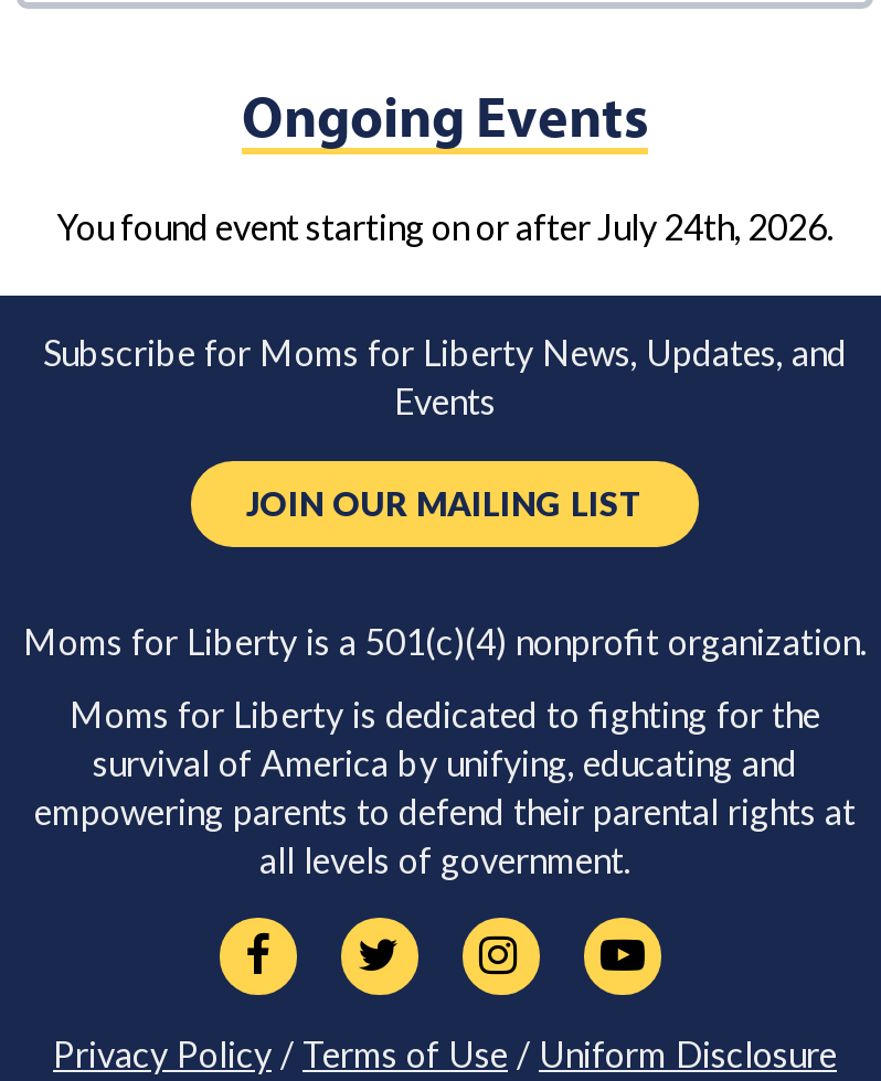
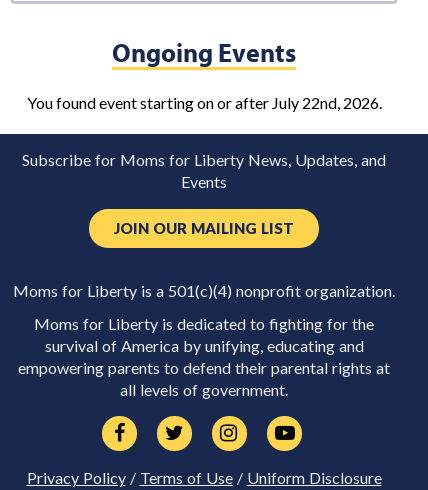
[56,205,834,247] You found event starting on or after July 24th, 2026. -> [26,93,381,112] You found event starting on or after July 22nd, 2026.

